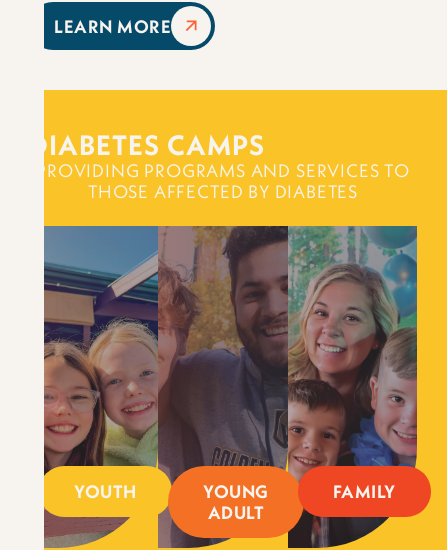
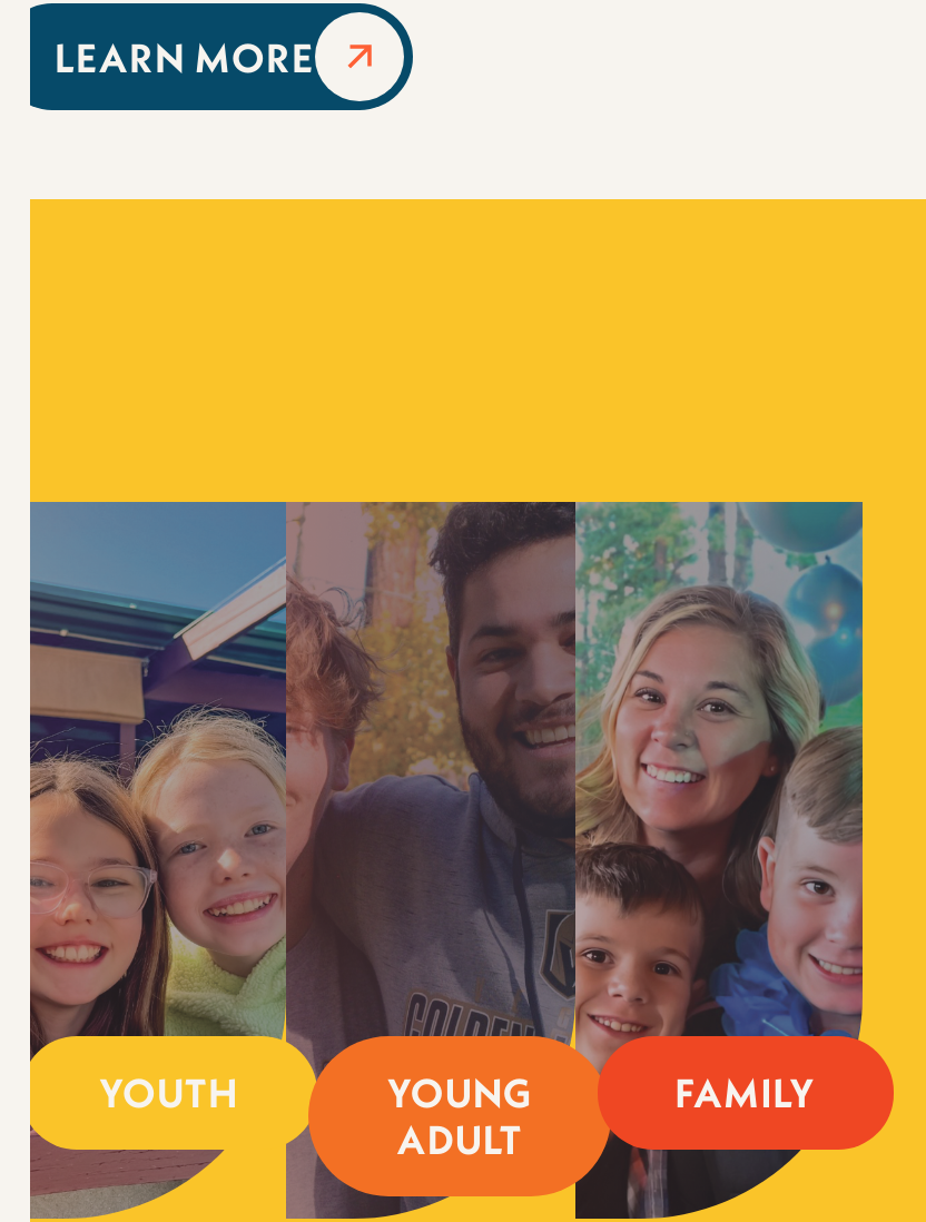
[29,127,410,203] DIABETES CAMPS | PROV I D I N G PROGRAMS AN D SERV I CES TO | TH OSE AFFECTED BY DIABETES -> none

